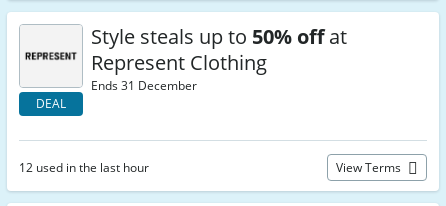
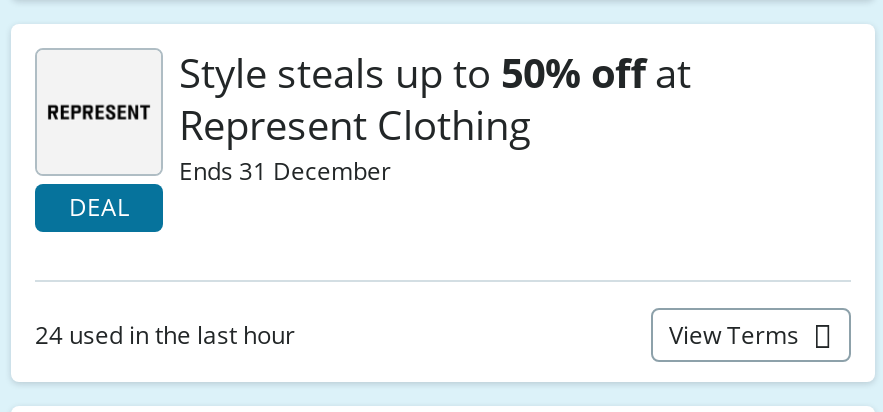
[19,159,149,176] 12 used in the last hour -> [35,318,295,352] 24 used in the last hour

